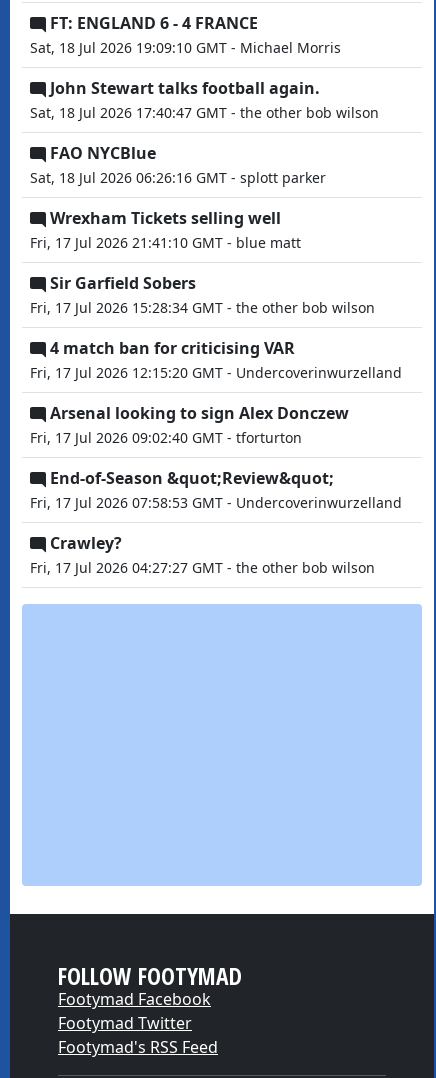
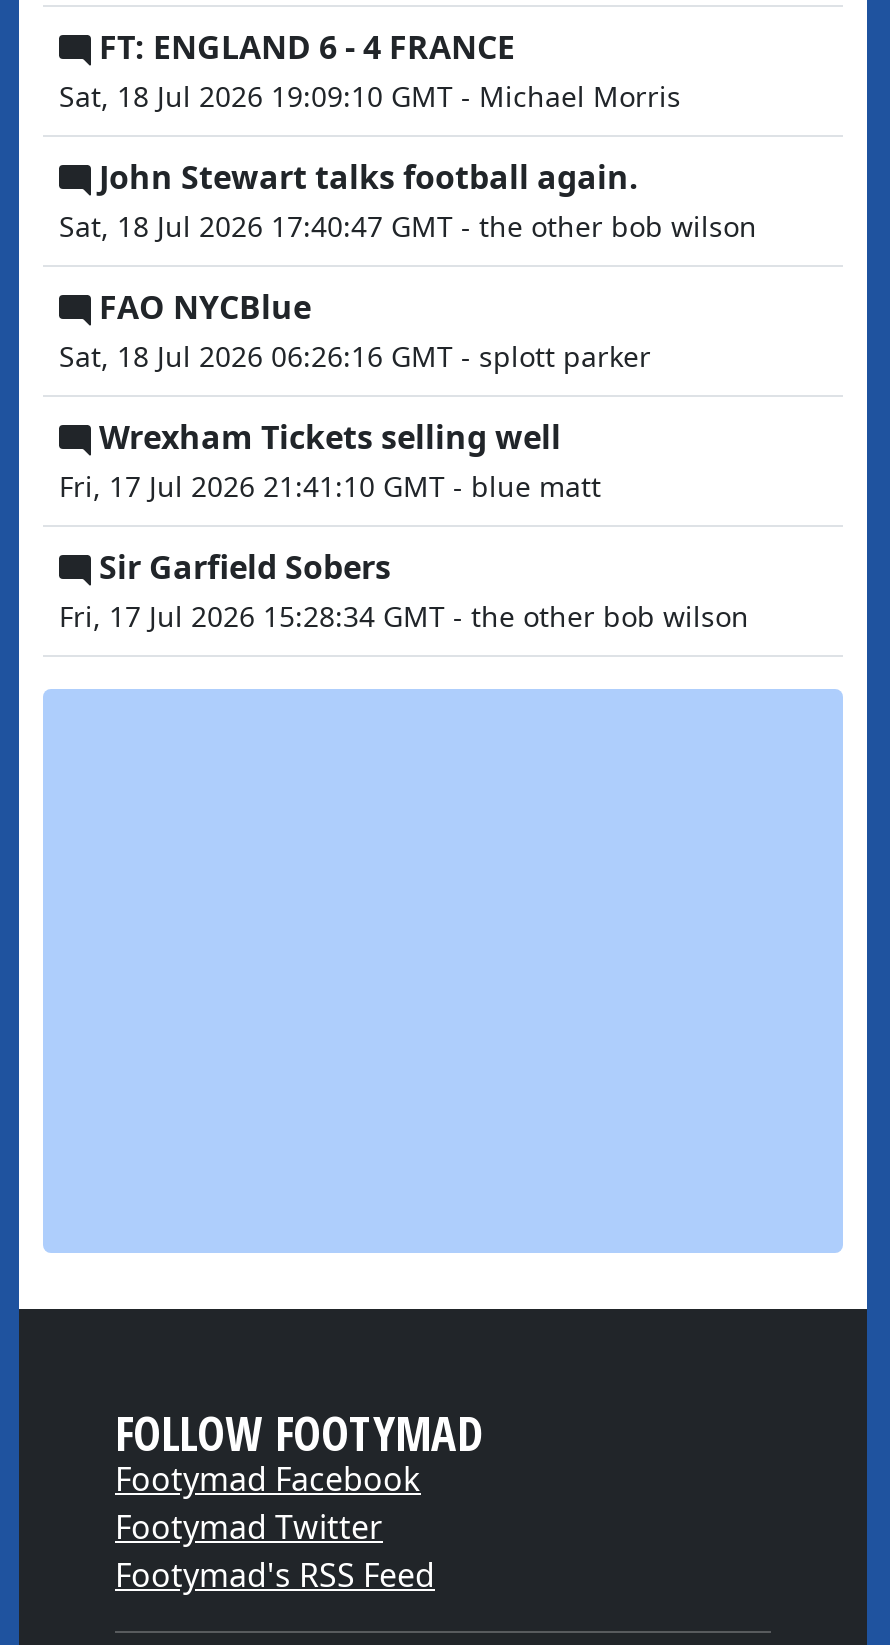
[30,337,402,577] 4 match ban for criticising VAR | Fri, 17 Jul 2026 12:15:20 GMT - Undercoverinwurzelland | Arsenal looking to sign Alex Donczew | Fri, 17 Jul 2026 09:02:40 GMT - tforturton | End‑of‑Season &quot;Review&quot; | Fri, 17 Jul 2026 07:58:53 GMT - Undercoverinwurzelland | Crawley? | Fri, 17 Jul 2026 04:27:27 GMT - the other bob wilson -> none

